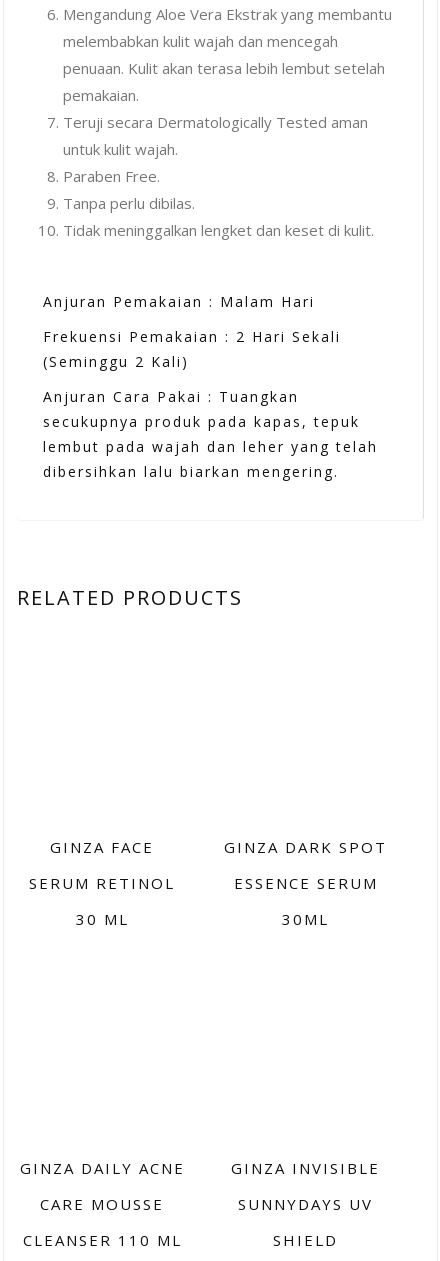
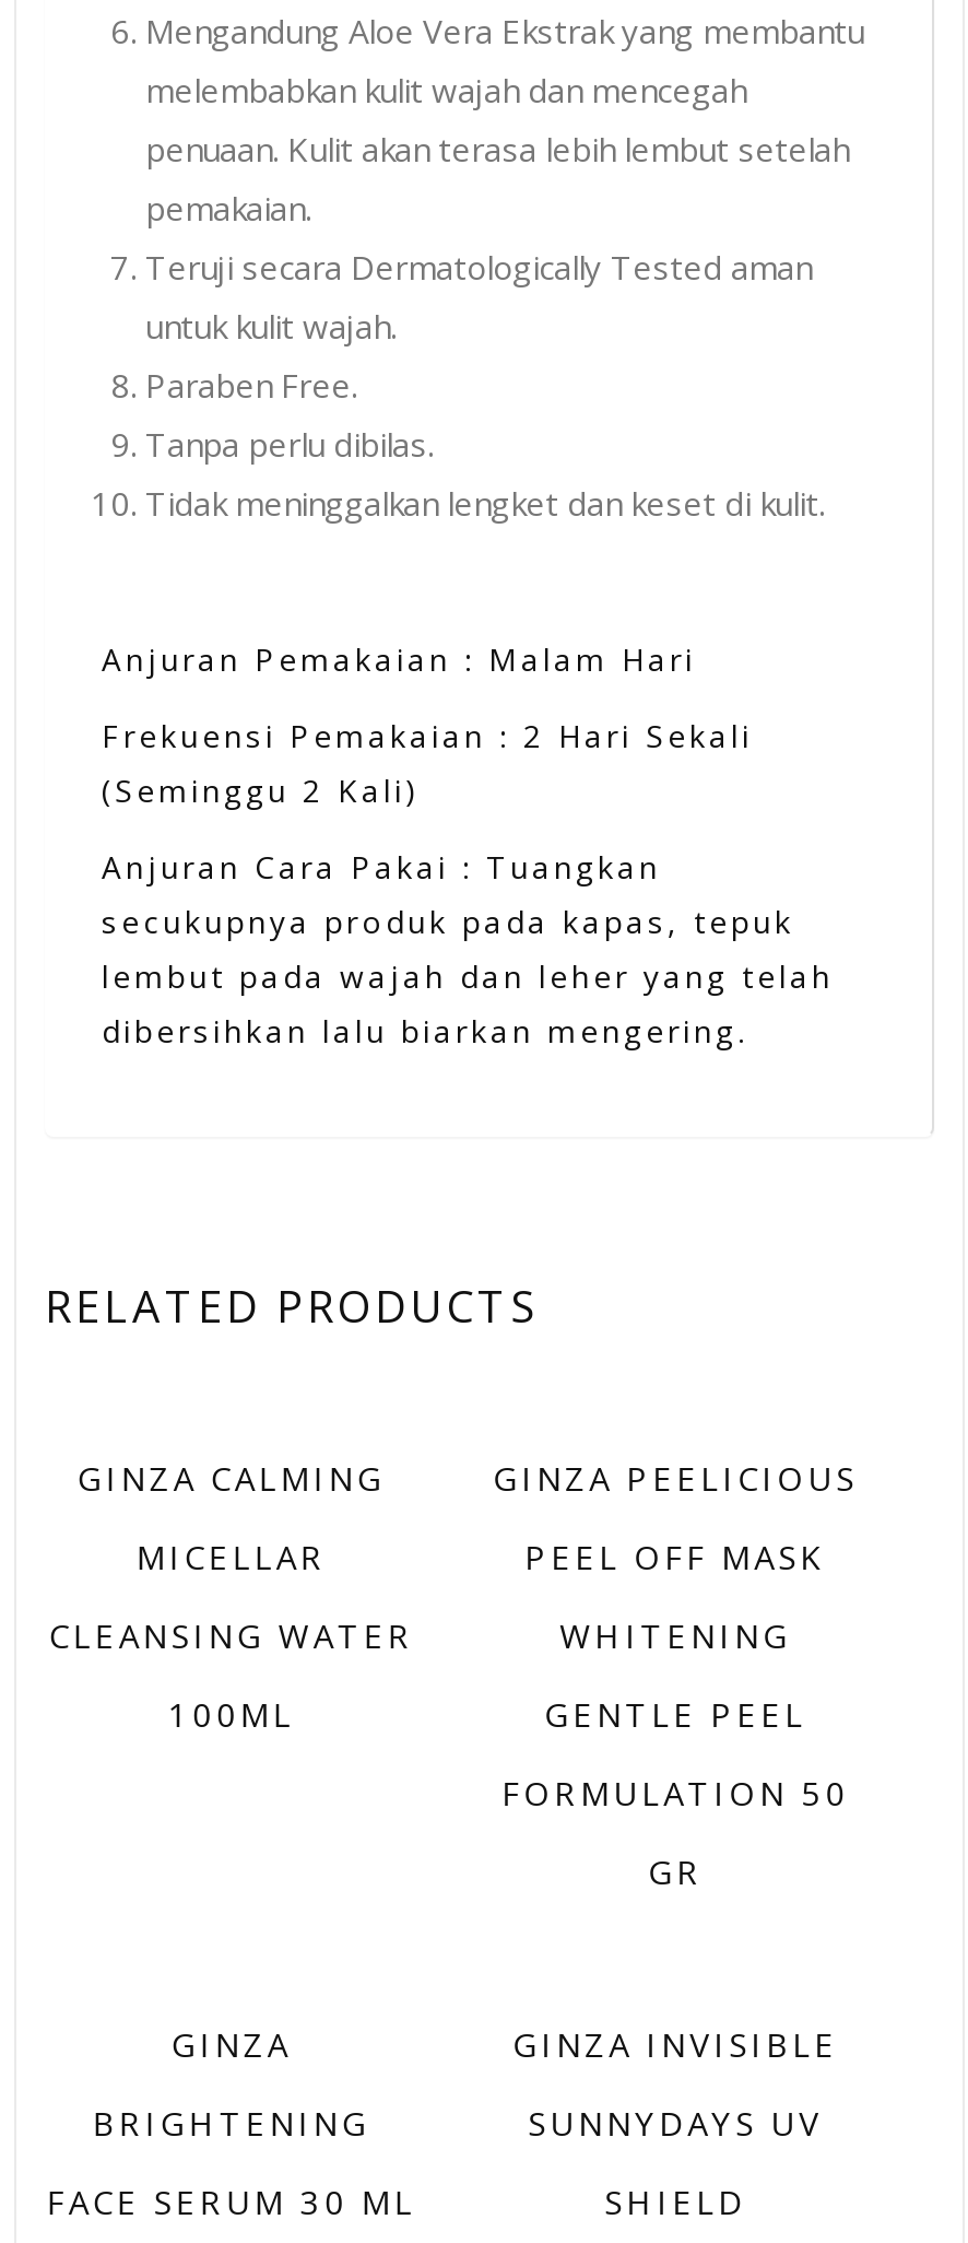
[29,837,175,929] GINZA FACE | SERUM RETINOL | 30 ML -> [49,1458,414,1737] GINZA CALMING | MICELLAR | CLEANSING WATER | 100ML
[224,837,387,929] GINZA DARK SPOT | ESSENCE SERUM | 30ML -> [493,1458,858,1895] GINZA PEELICIOUS | PEEL OFF MASK | WHITENING | GENTLE PEEL | FORMULATION 50 | GR
[20,1158,185,1250] GINZA DAILY ACNE | CARE MOUSSE | CLEANSER 110 ML -> [47,2022,416,2223] GINZA | BRIGHTENING | FACE SERUM 30 ML

